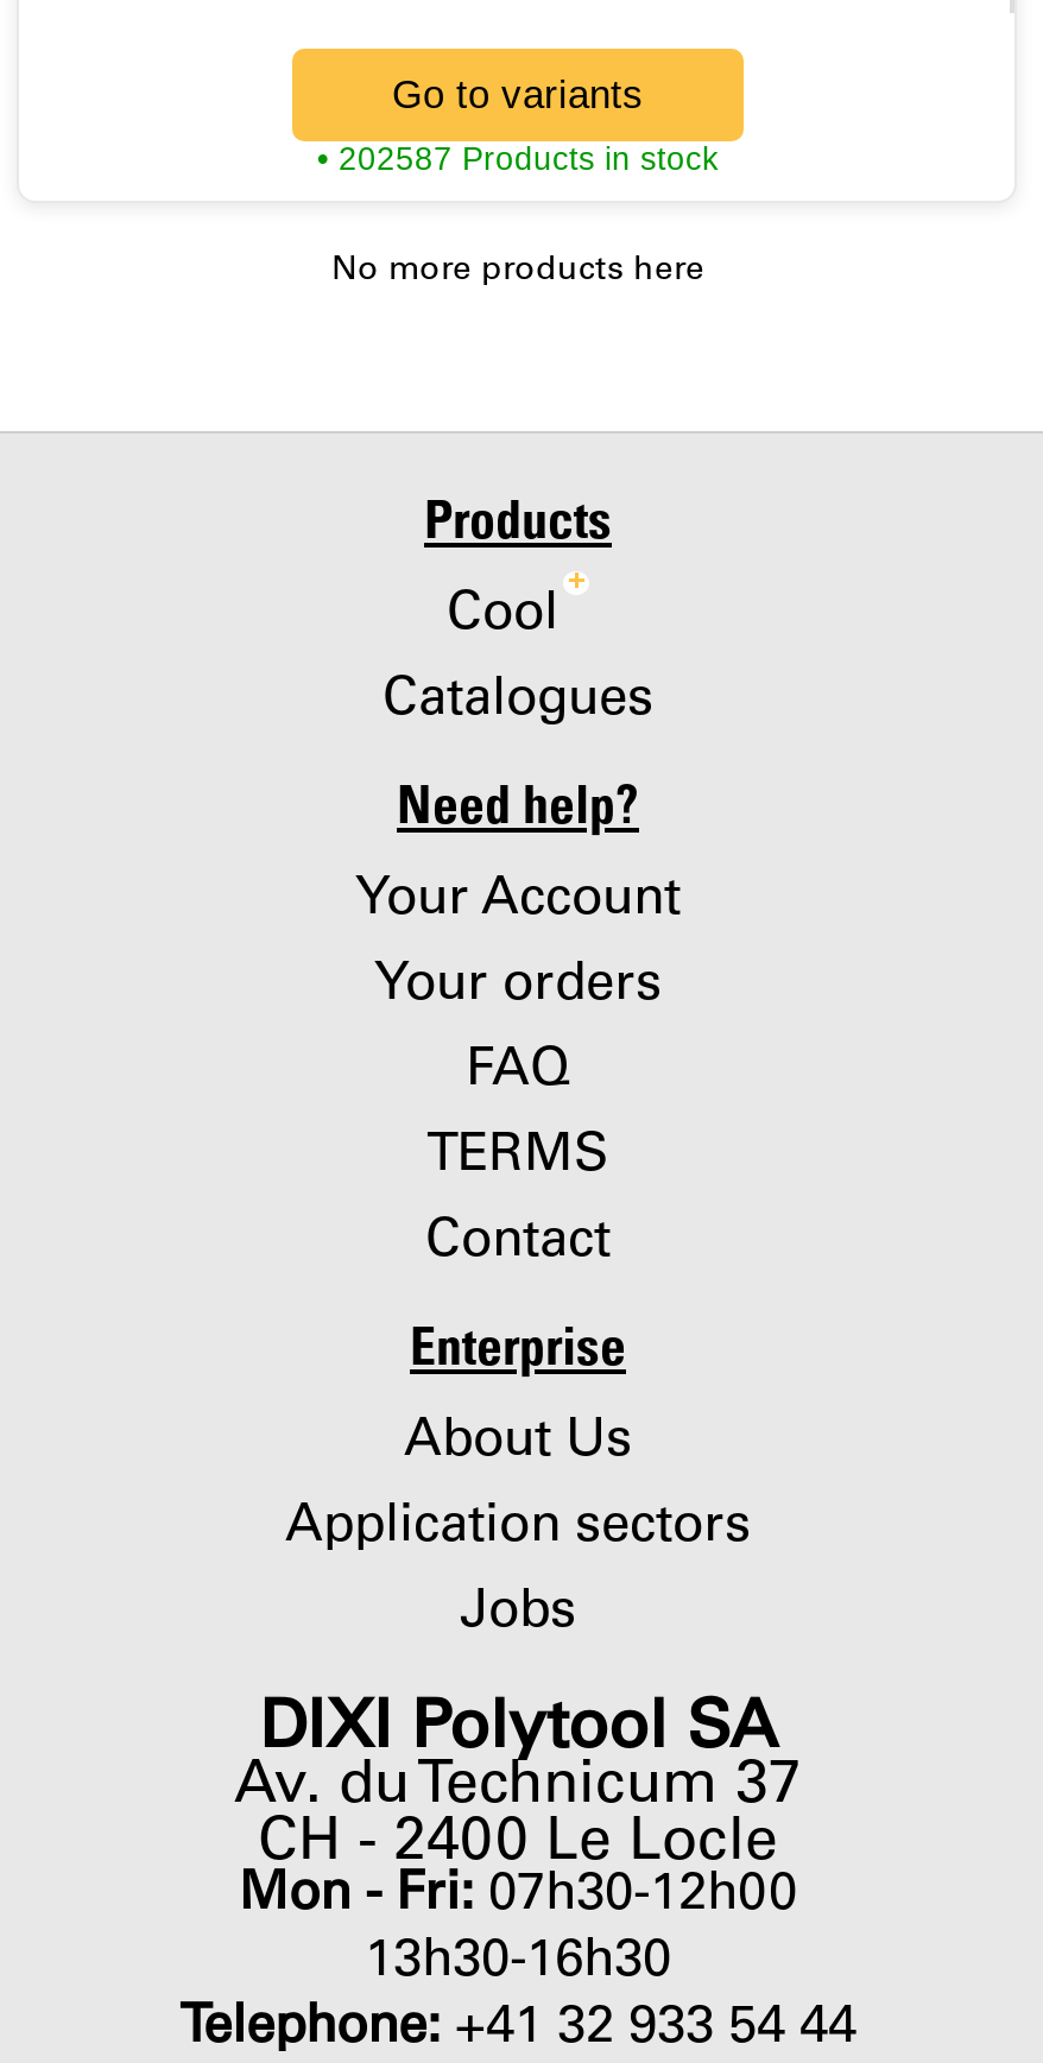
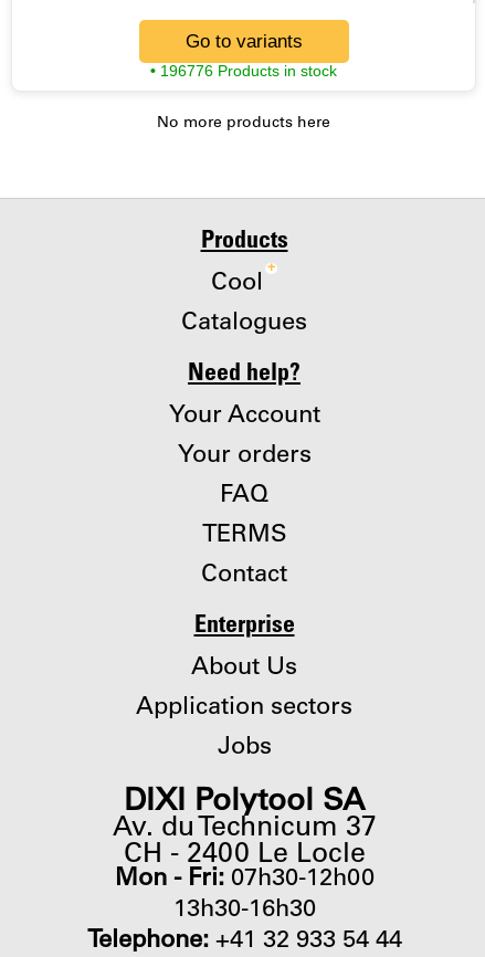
[338,141,718,176] 202587 Products in stock -> [161,63,337,79] 196776 Products in stock

